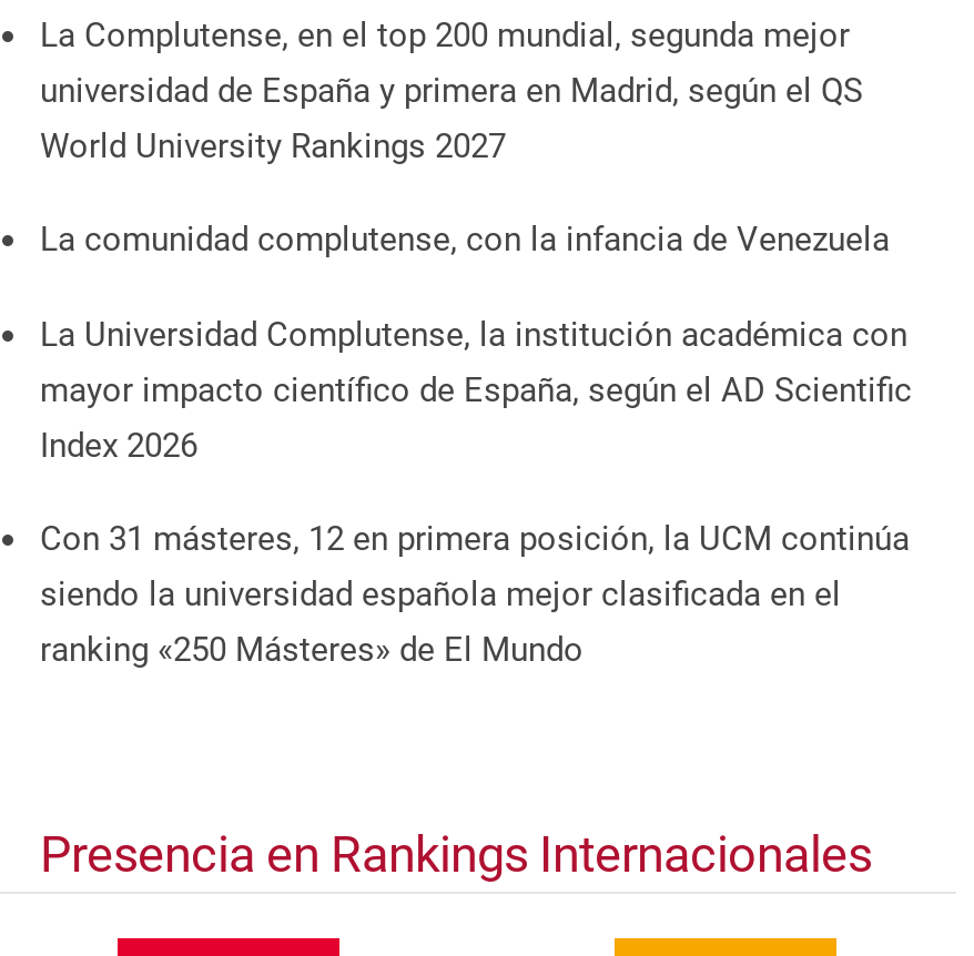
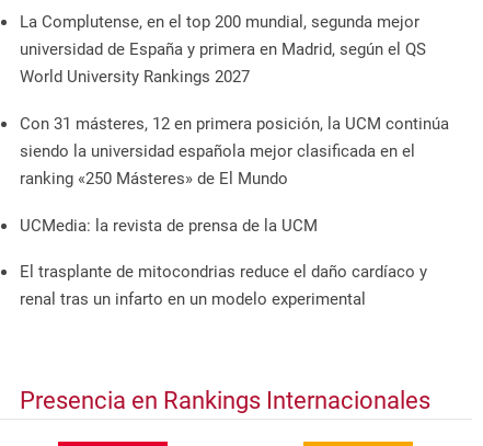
[40,220,912,465] La comunidad complutense, con la infancia de Venezuela | La Universidad Complutense, la institución académica con | mayor impacto científico de España, según el AD Scientific | Index 2026 -> none
moved [40,519,910,670] -> [20,114,449,188]: Con 31 másteres, 12 en primera posición, la UCM continúa | siendo la universidad española mejor clasificada en el | ranking «250 Másteres» de El Mundo
none -> [20,215,427,309] UCMedia: la revista de prensa de la UCM | El trasplante de mitocondrias reduce el daño cardíaco y | renal tras un infarto en un modelo experimental

